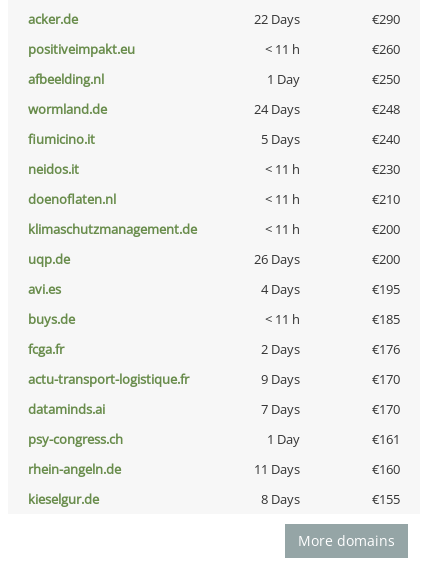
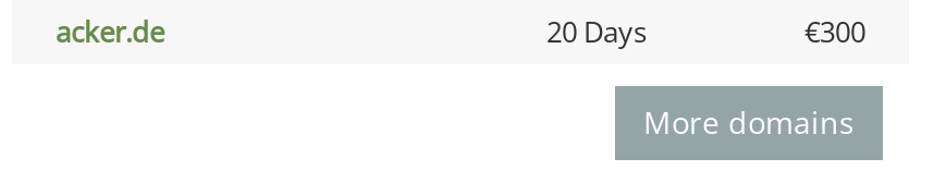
[28,10,400,508] 22 Days | €290 | positiveimpakt.eu | < 11 h | €260 | afbeelding.nl | 1 Day | €250 | wormland.de | 24 Days | €248 | fiumicino.it | 5 Days | €240 | neidos.it | < 11 h | €230 | doenoflaten.nl | < 11 h | €210 | klimaschutzmanagement.de | < 11 h | €200 | uqp.de | 26 Days | €200 | avi.es | 4 Days | €195 | buys.de | < 11 h | €185 | fcga.fr | 2 Days | €176 | actu-transport-logistique.fr | 9 Days | €170 | dataminds.ai | 7 Days | €170 | psy-congress.ch | 1 Day | €161 | rhein-angeln.de | 11 Days | €160 | kieselgur.de | 8 Days | €155 -> [546,12,865,51] 20 Days | €300

